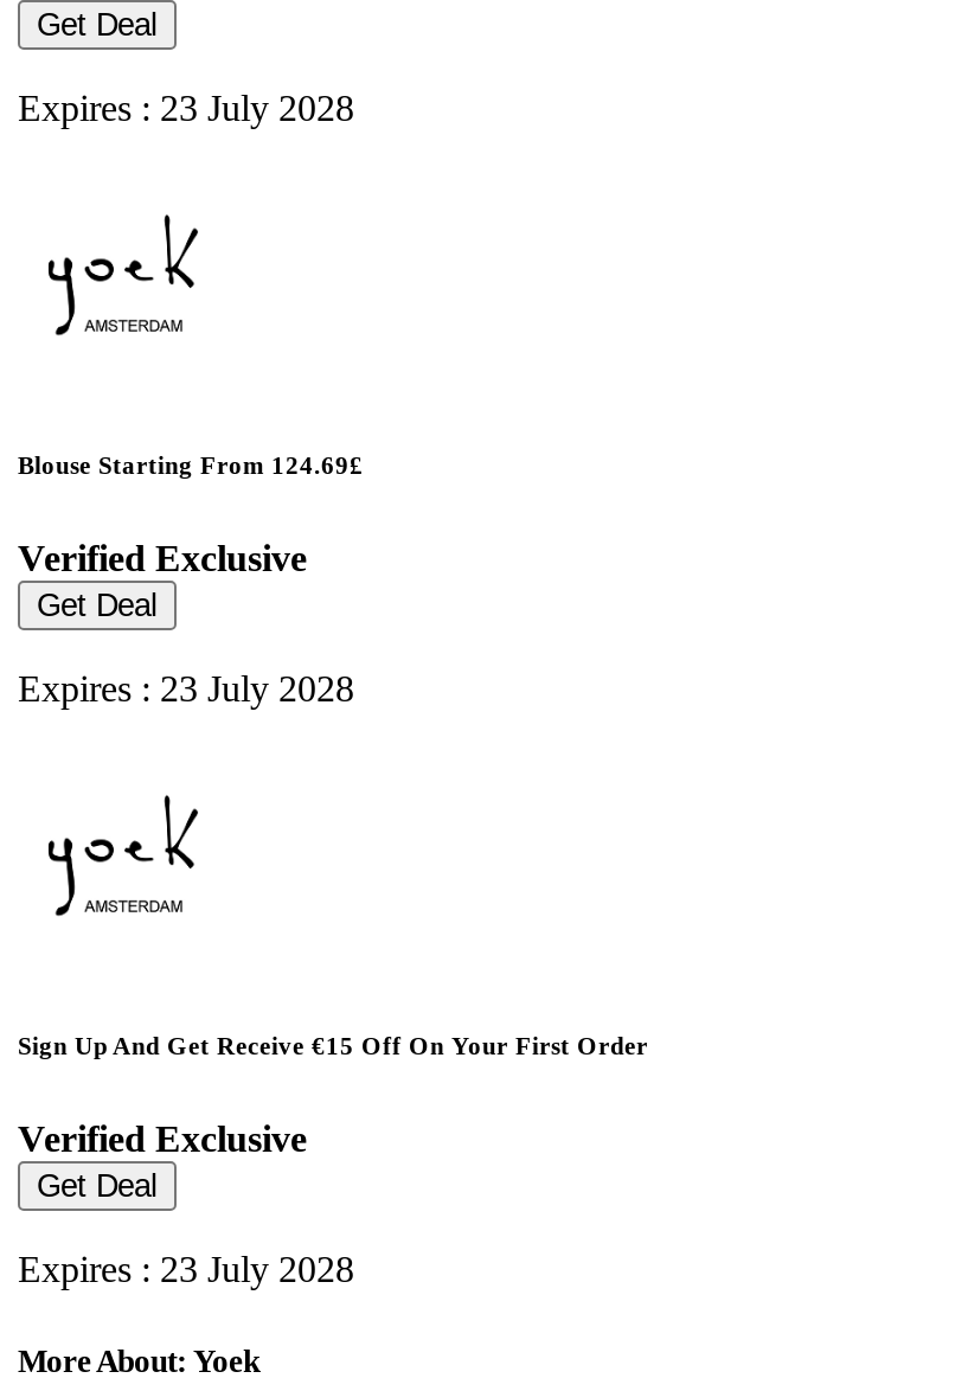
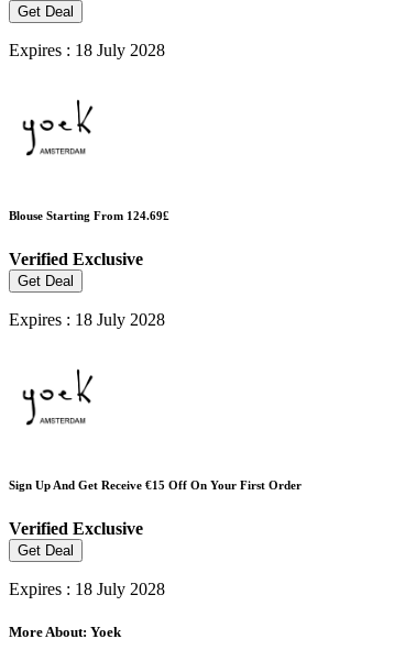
[18,87,354,128] Expires : 23 July 2028 -> [9,41,165,59] Expires : 18 July 2028
[18,668,354,708] Expires : 23 July 2028 -> [9,310,165,329] Expires : 18 July 2028
[18,1248,354,1289] Expires : 23 July 2028 -> [9,579,165,598] Expires : 18 July 2028

